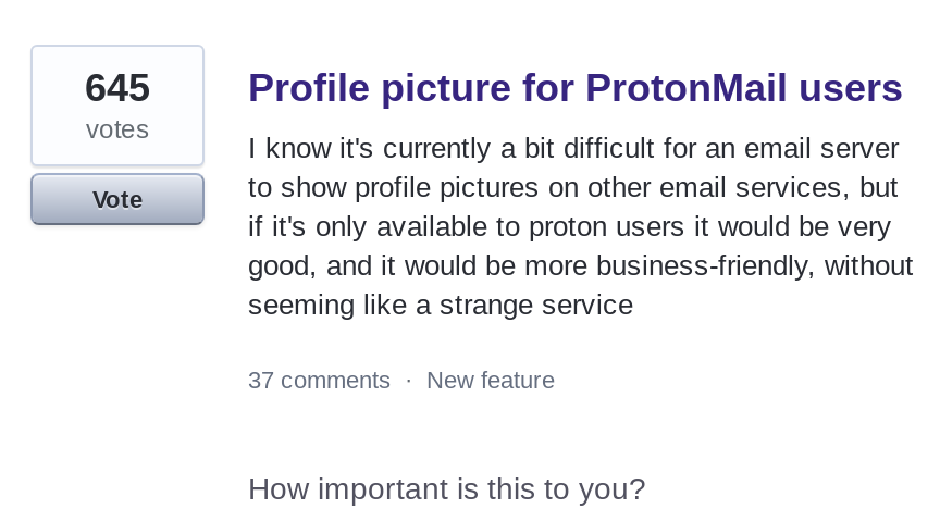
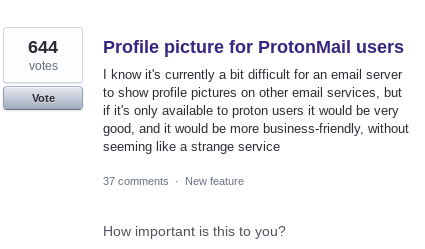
[85,67,150,110] 645 -> [28,37,58,57] 644

